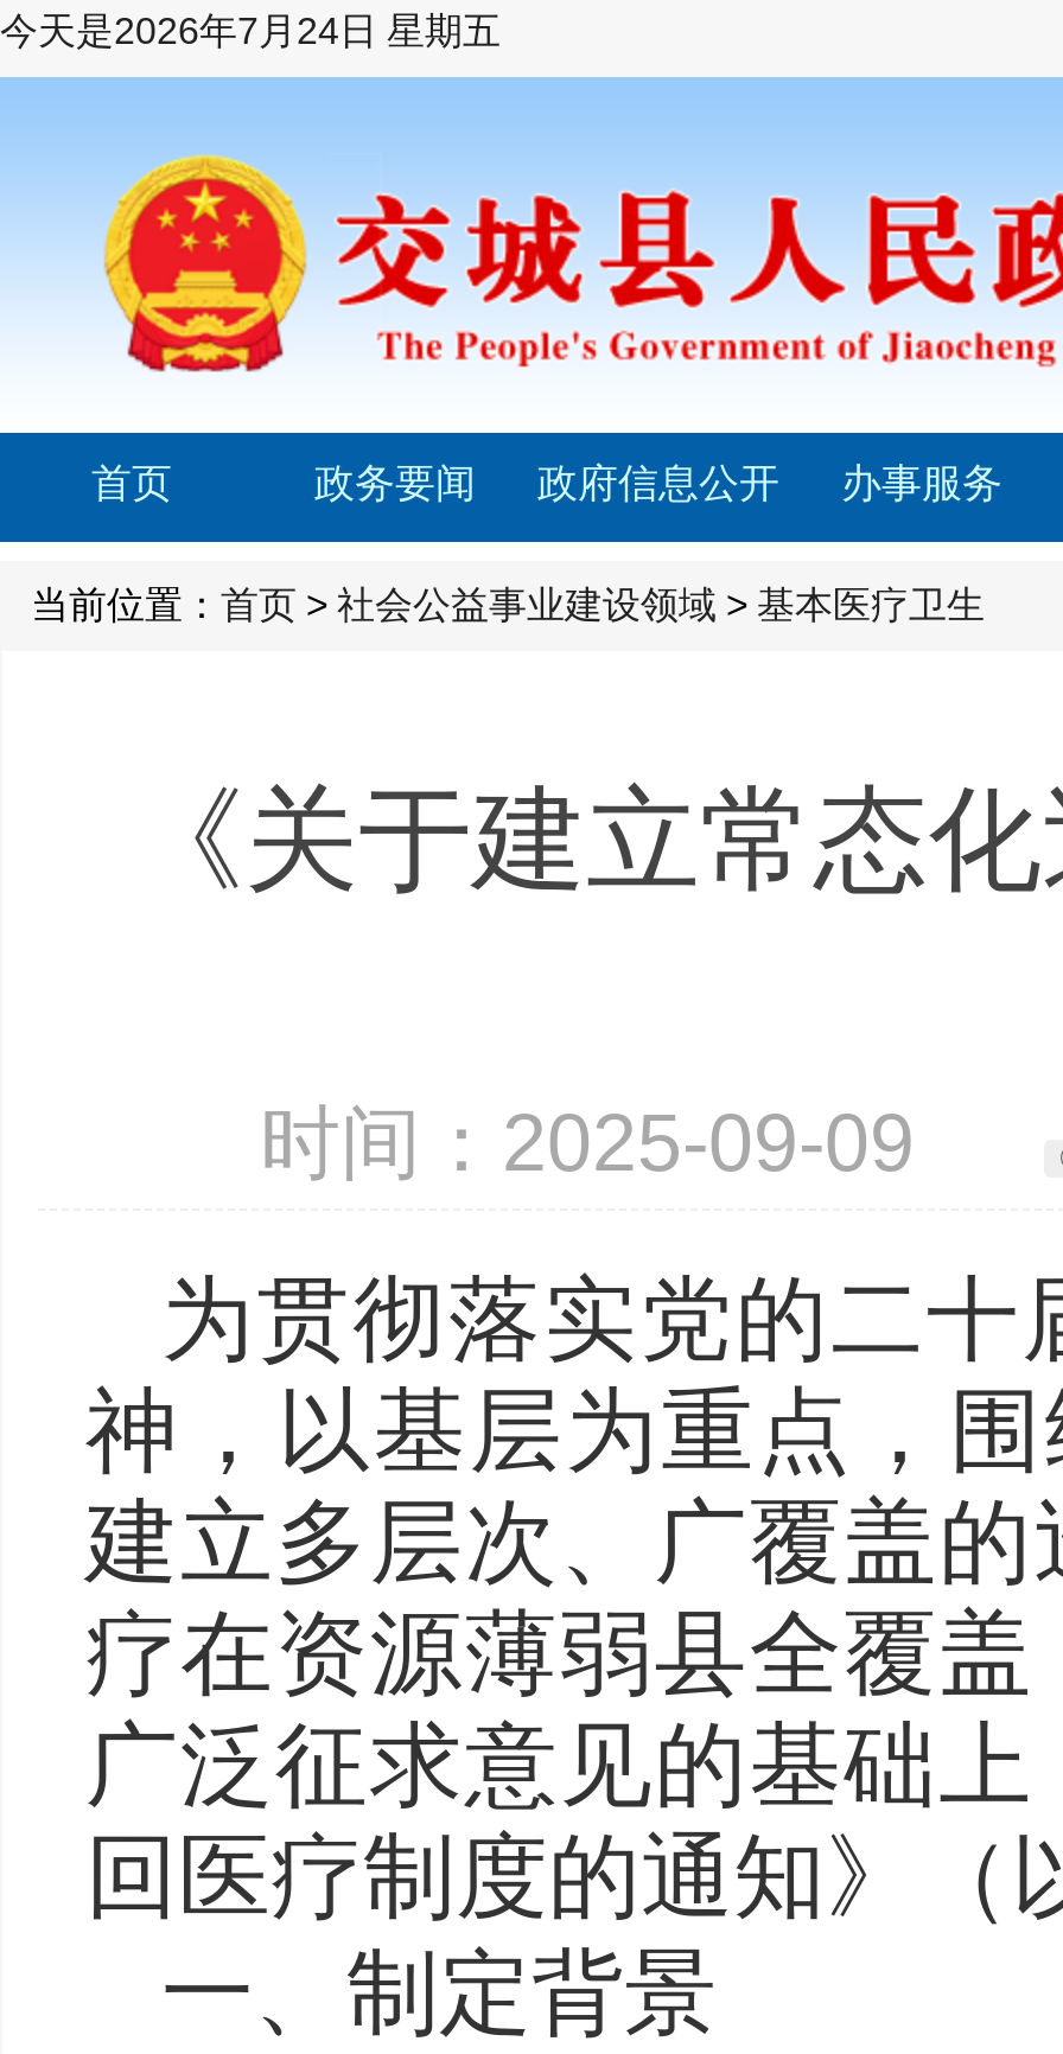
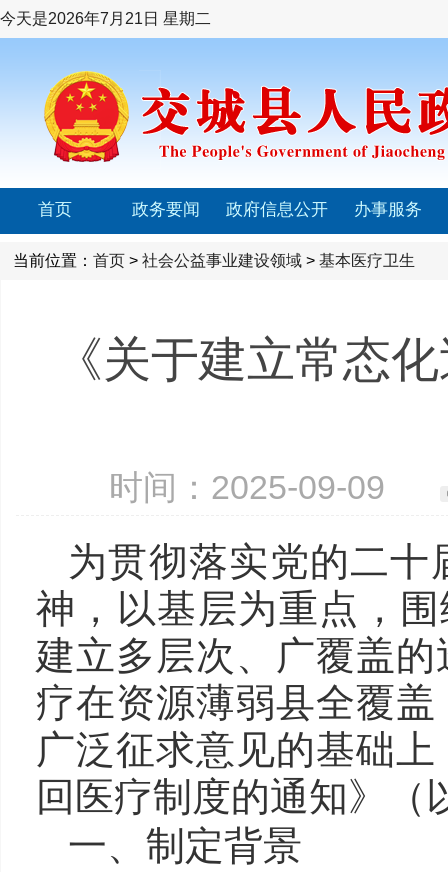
[0,11,501,51] 今天是2026年7月24日 星期五 -> [0,10,211,27] 今天是2026年7月21日 星期二

